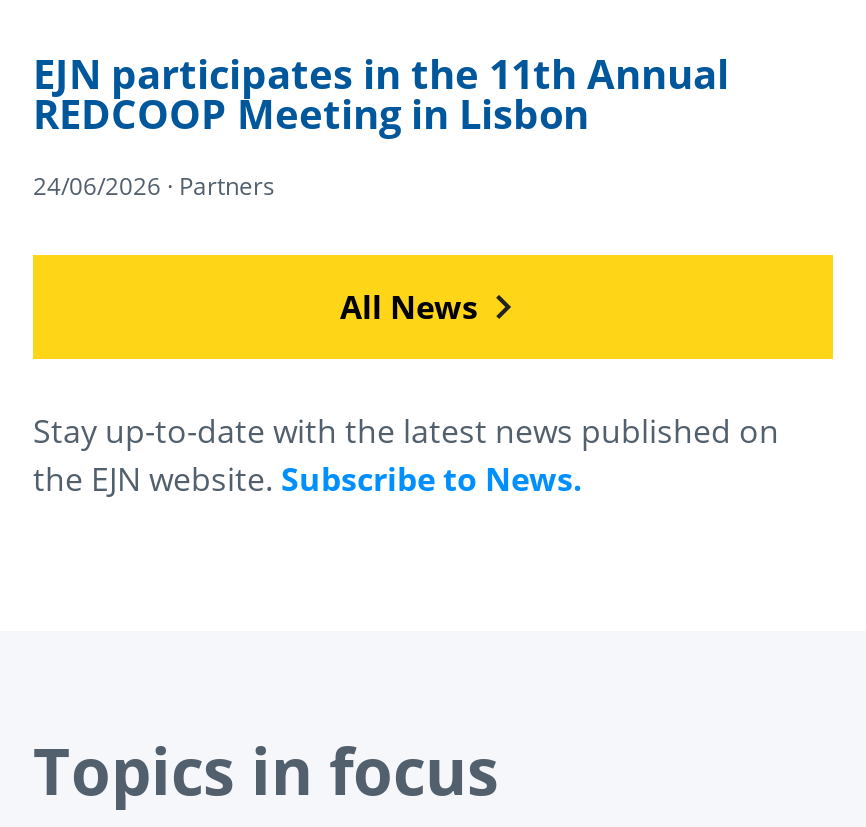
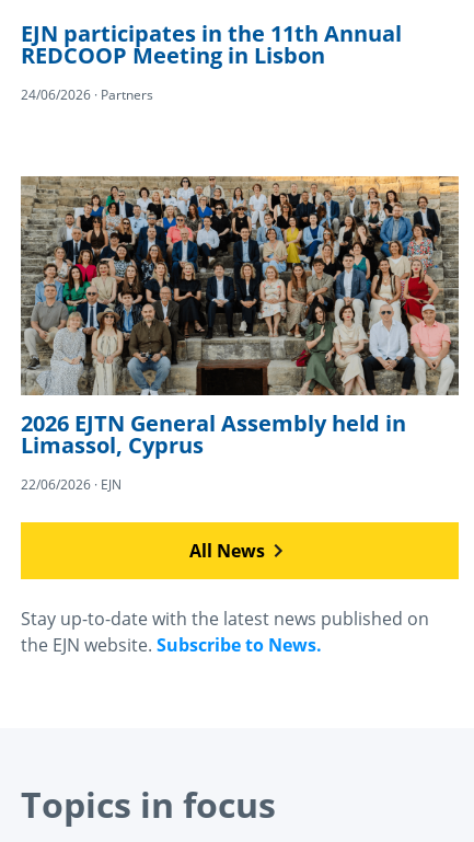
none -> [20,175,460,494] [image] | 2026 EJTN General Assembly held in | Limassol, Cyprus | 22/06/2026 · EJN

